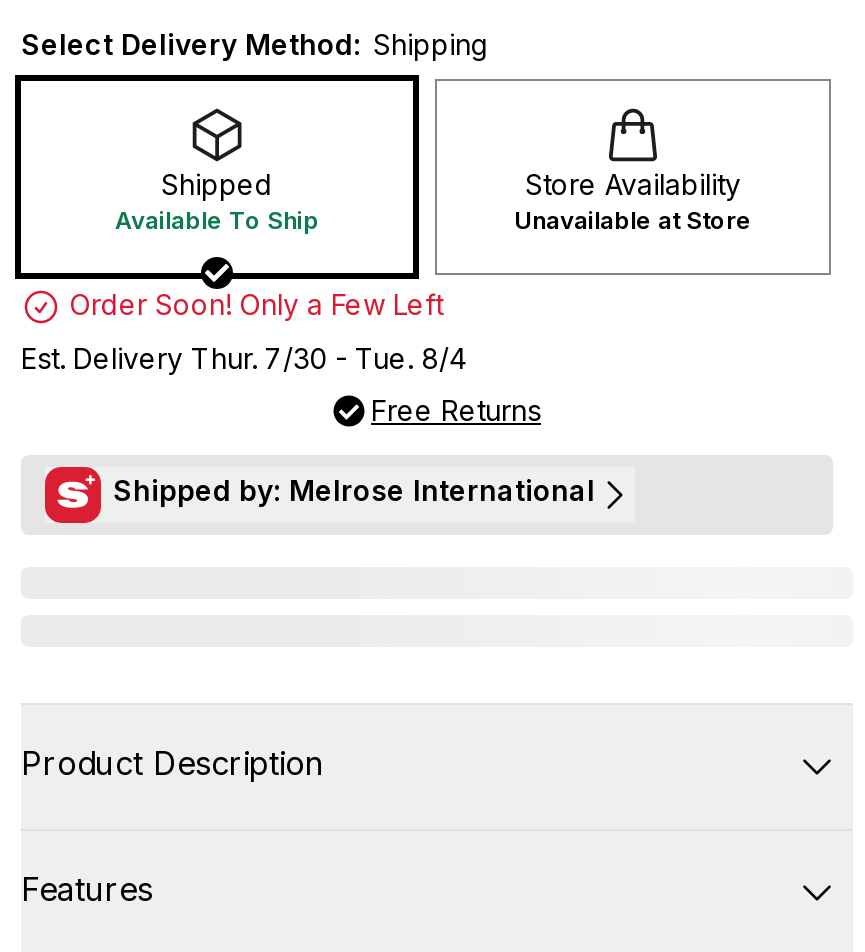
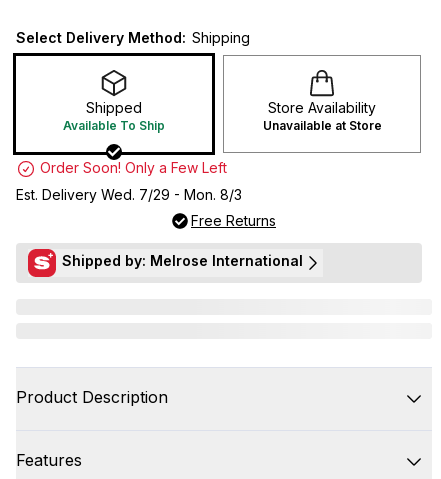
[21,340,467,374] Est. Delivery Thur. 7/30 - Tue. 8/4 -> [16,186,242,203] Est. Delivery Wed. 7/29 - Mon. 8/3

